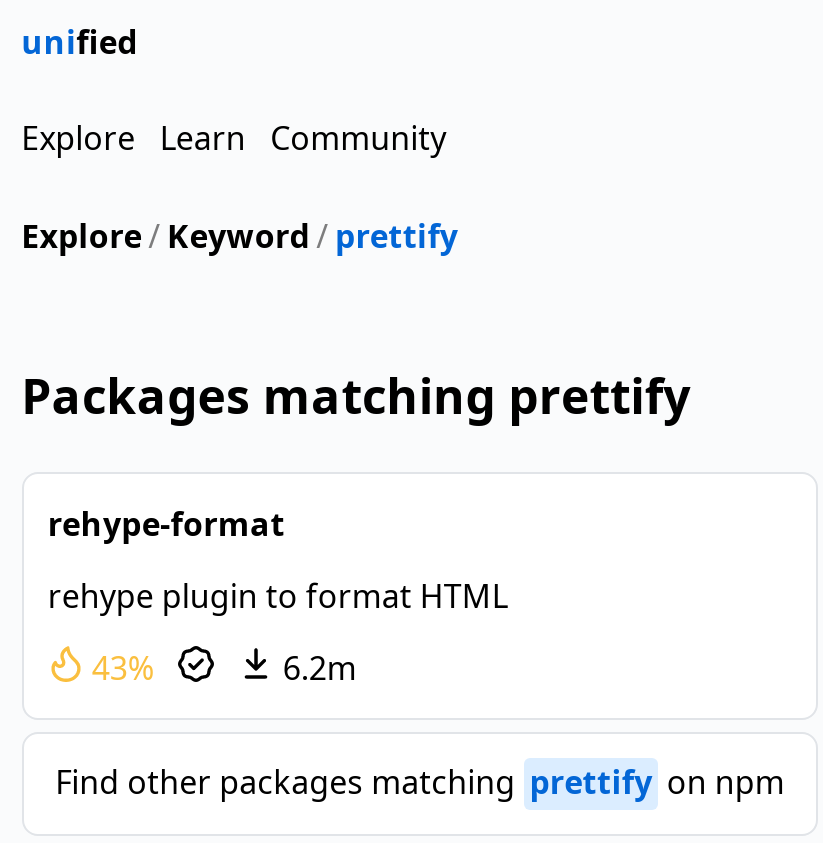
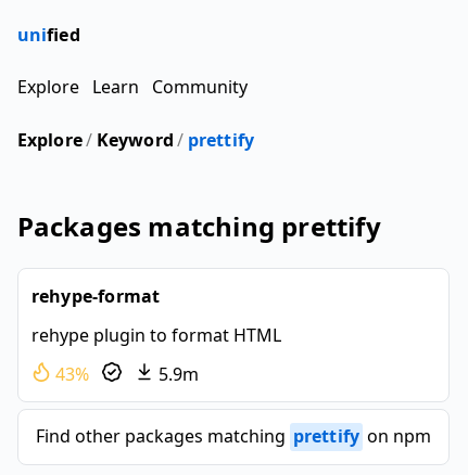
[275,647,357,691] 6.2m -> [155,363,199,386] 5.9m

